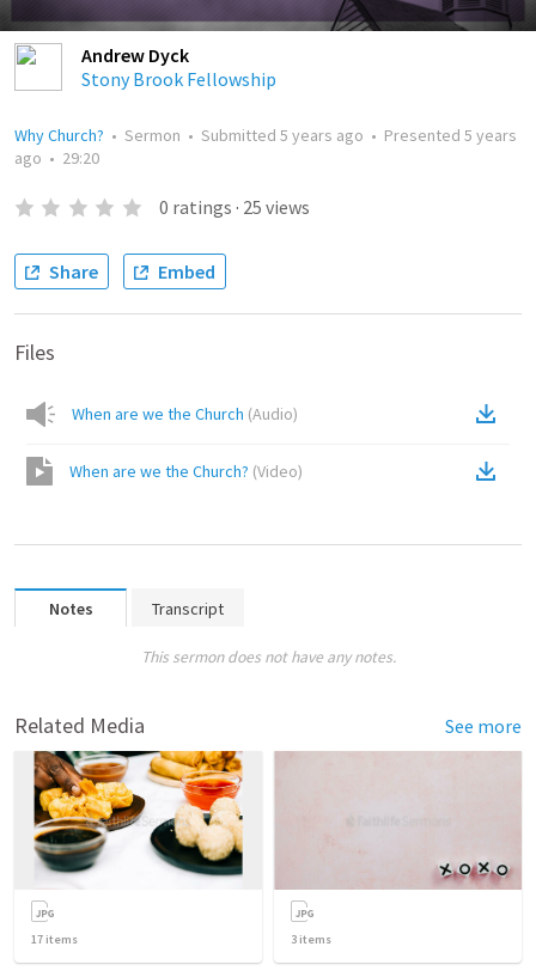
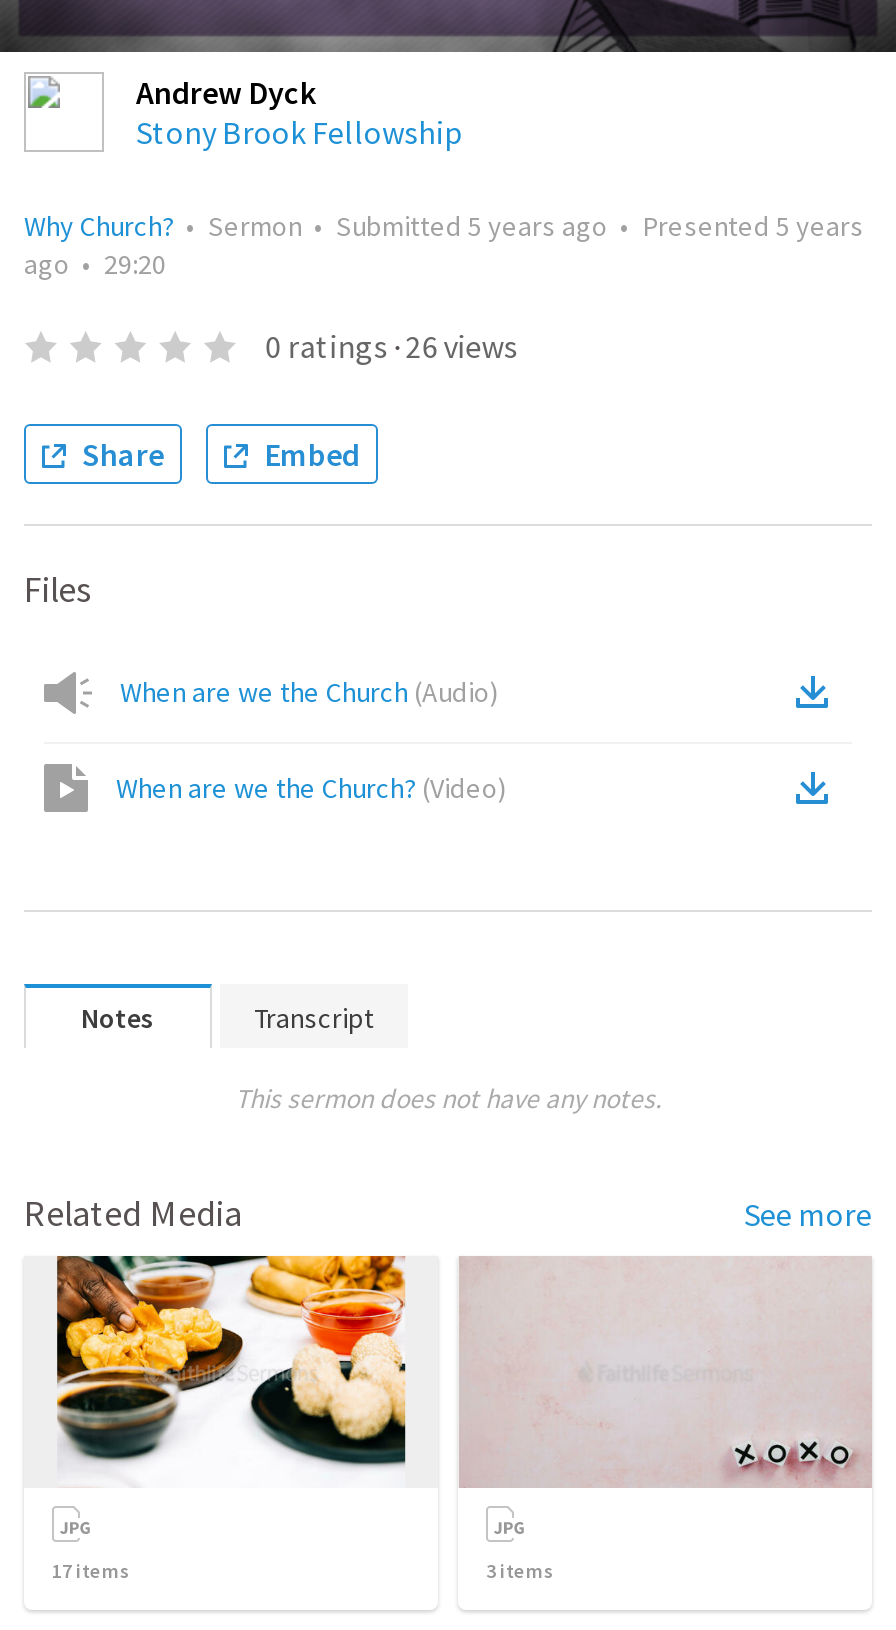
[159,195,310,219] 0 ratings · 25 views -> [265,326,517,366] 0 ratings · 26 views

